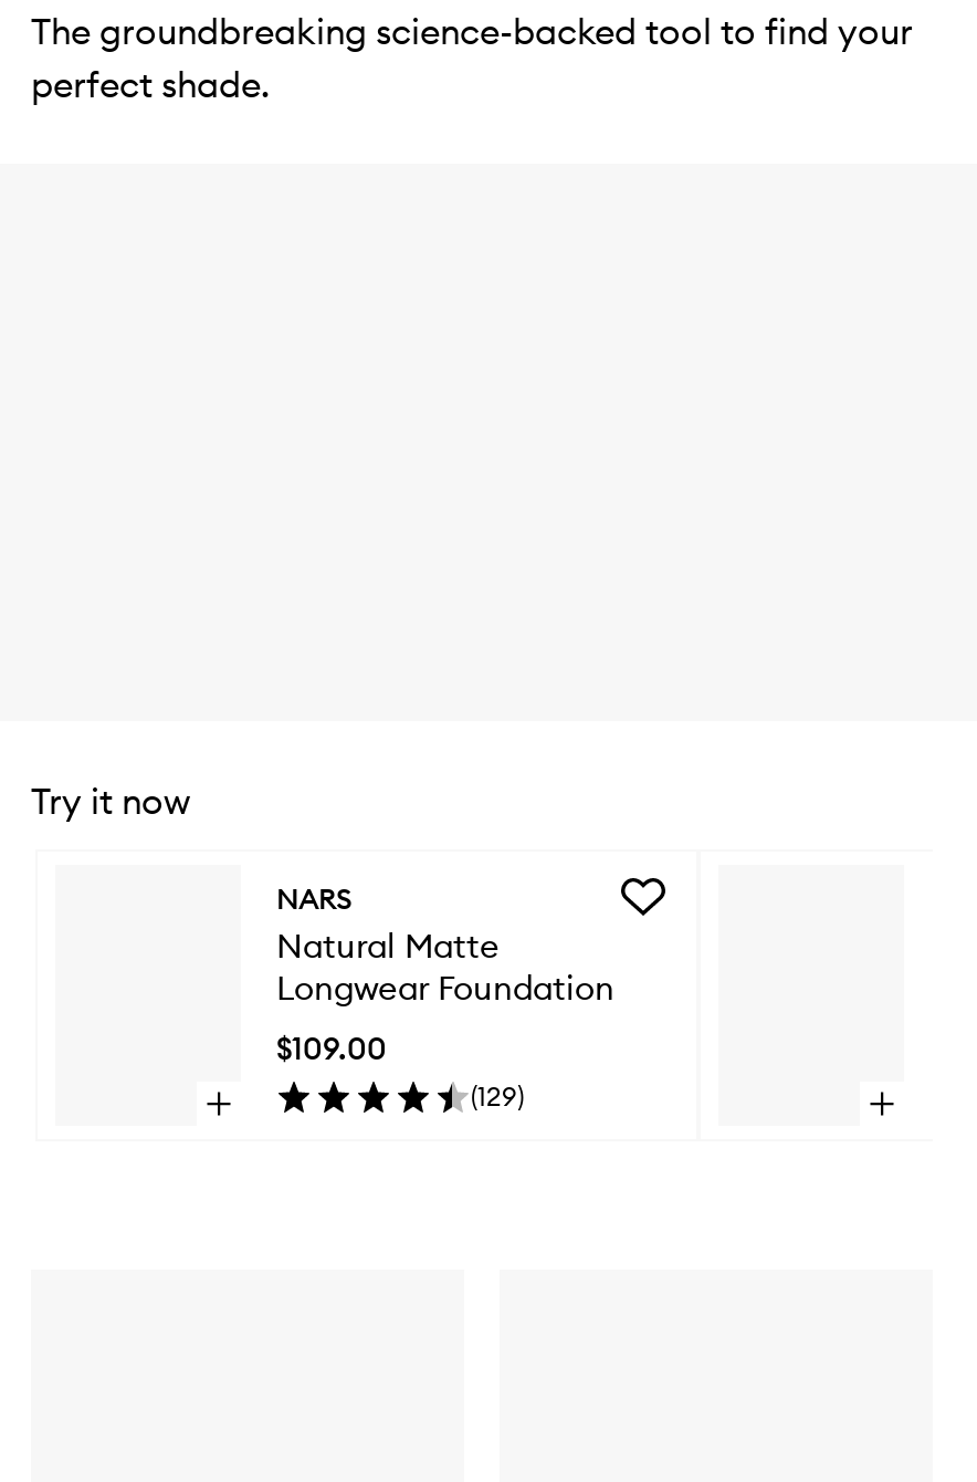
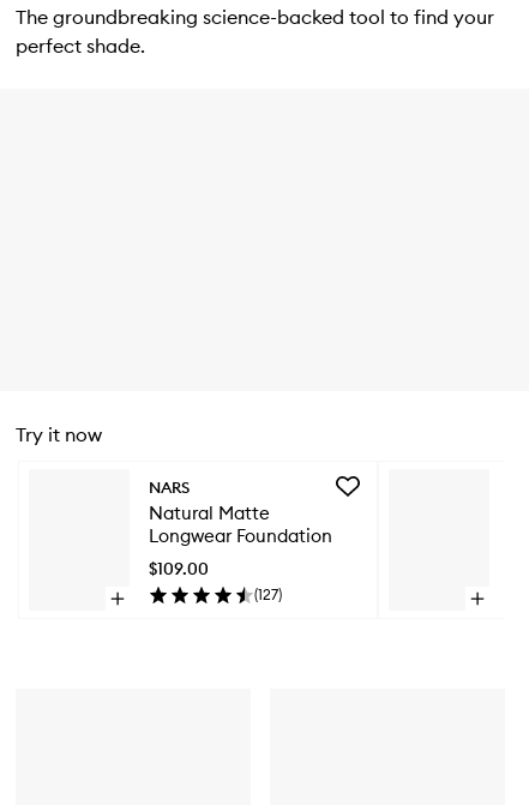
[471,1081,524,1114] (129) -> [254,586,282,604] (127)

